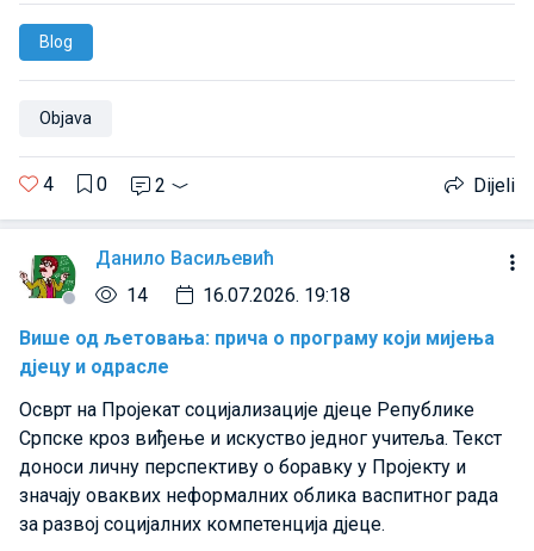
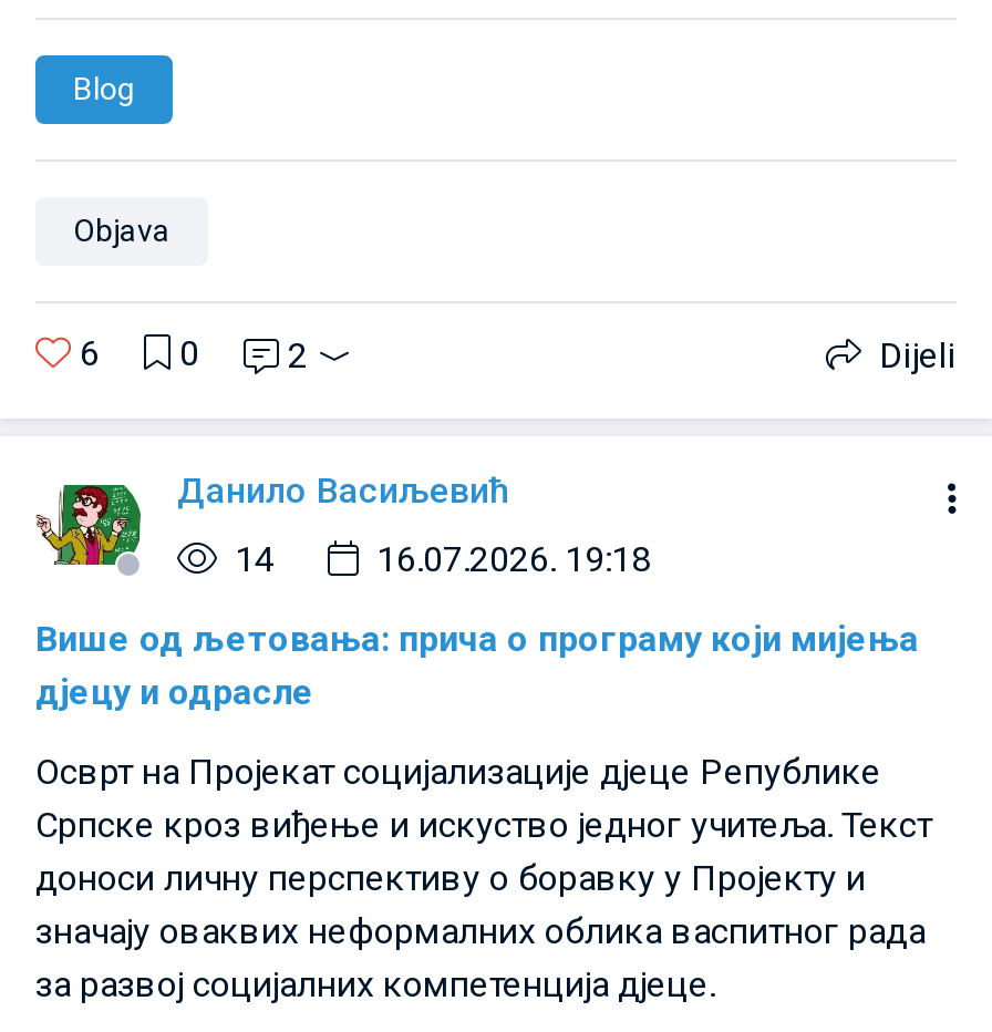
[43,173,107,196] 4 0 -> [80,333,199,375] 6 0

